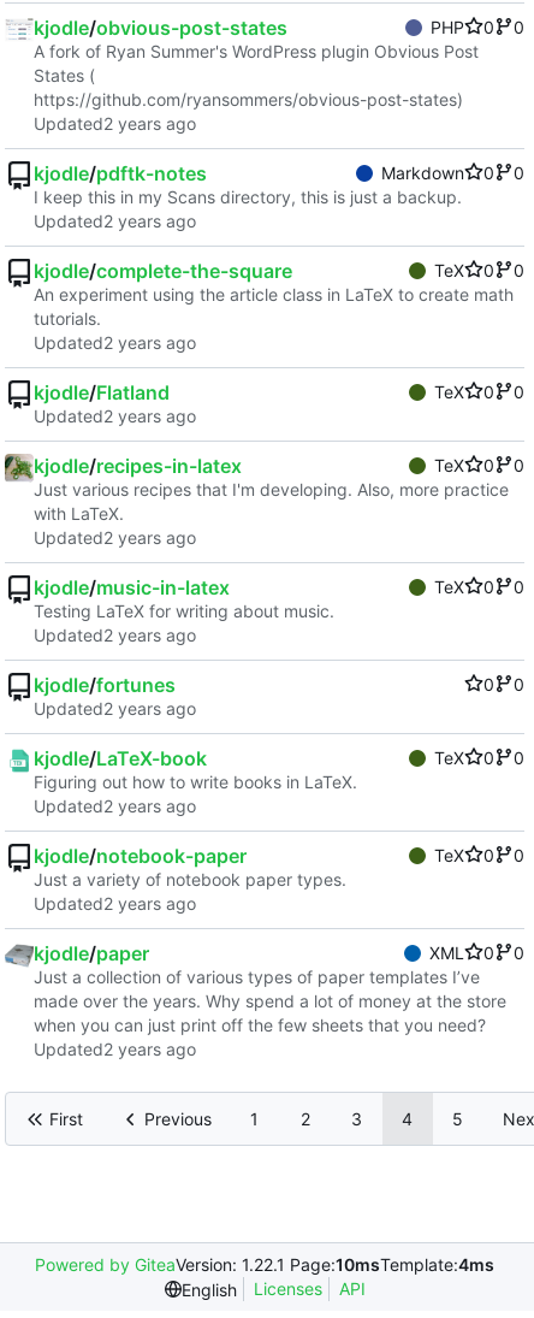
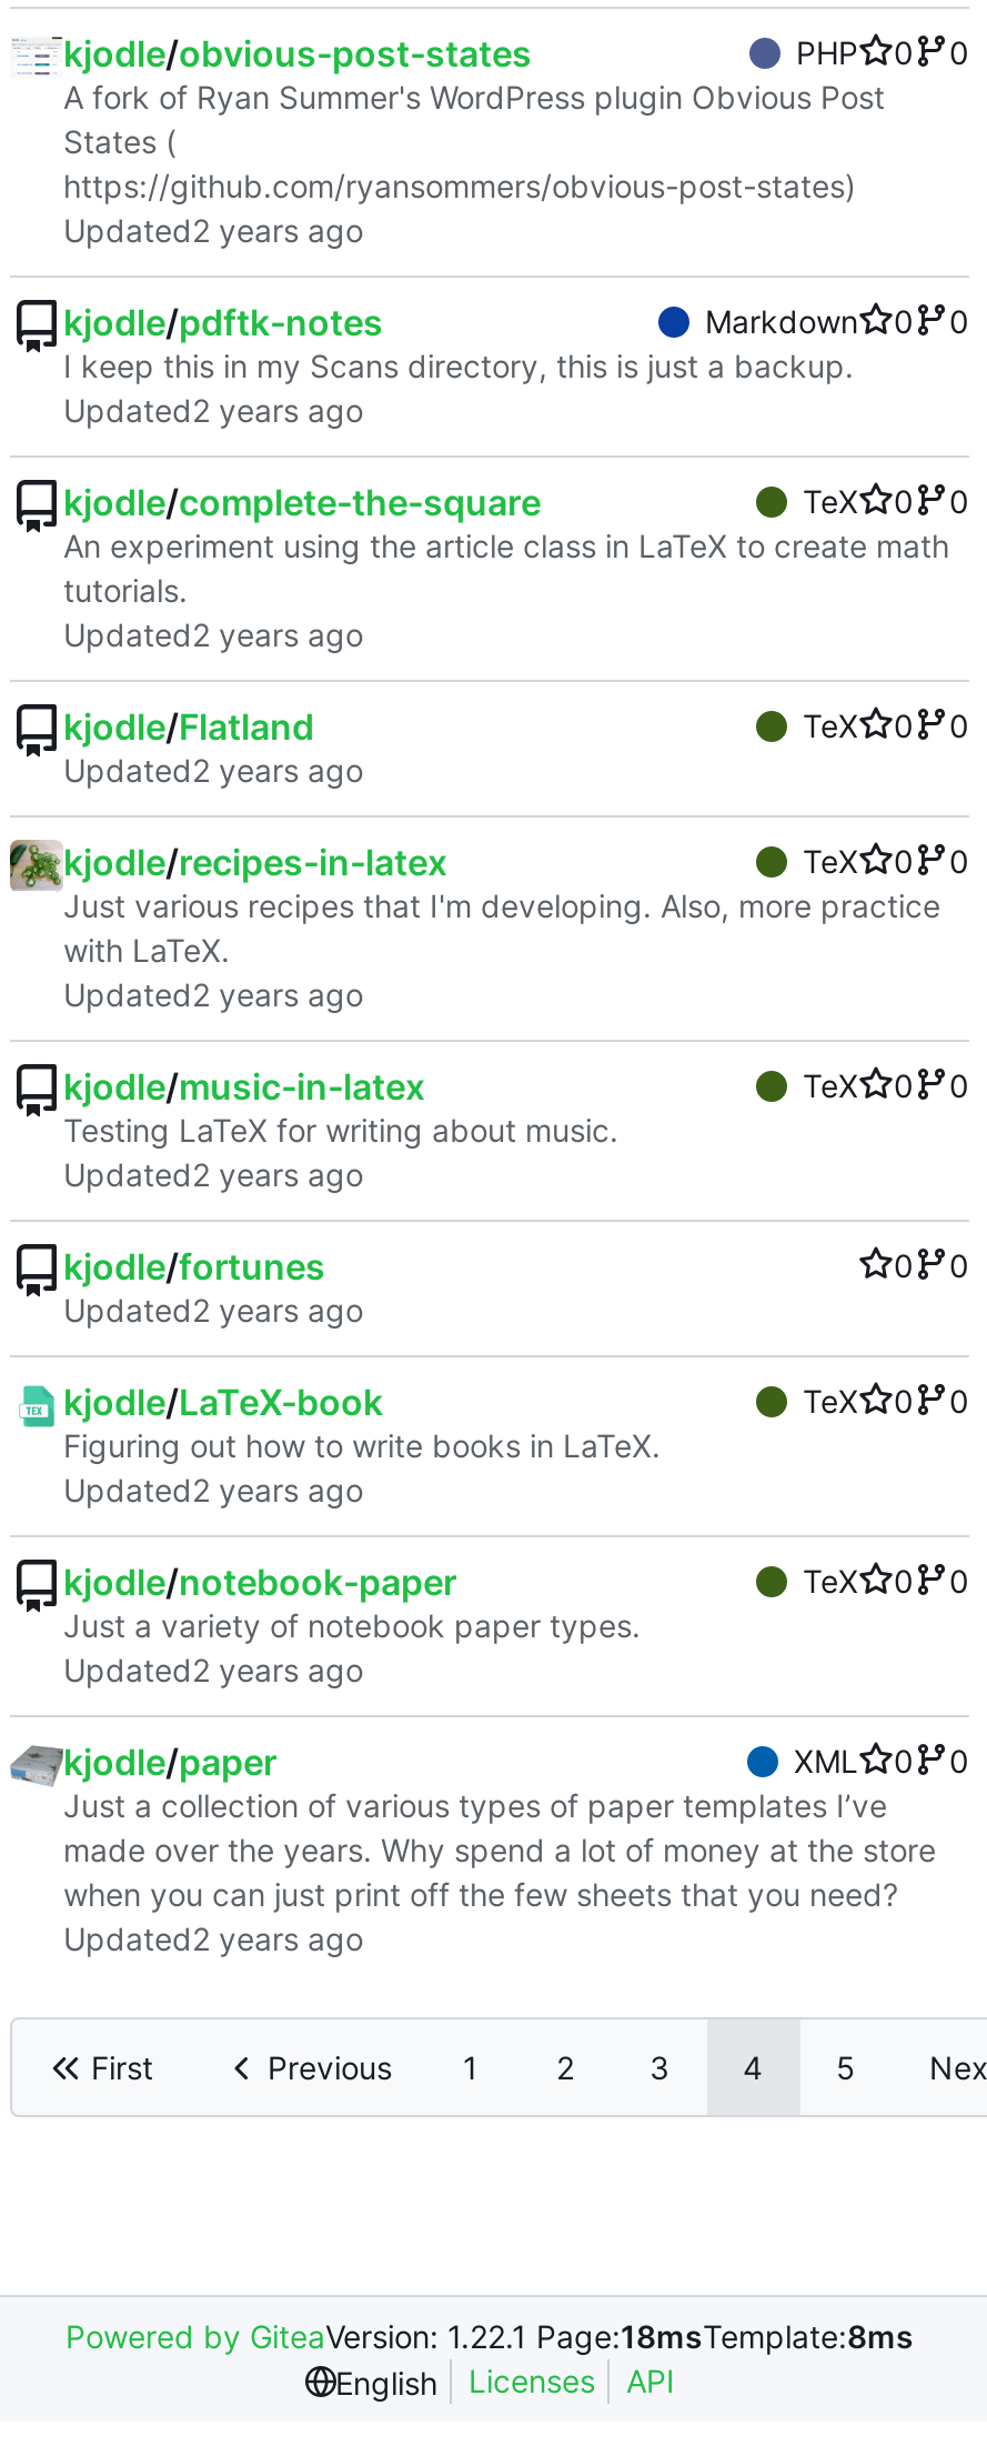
[35,1254,494,1275] Powered by GiteaVersion: 1.22.1 Page:10msTemplate:4ms -> [66,2318,914,2355] Powered by GiteaVersion: 1.22.1 Page:18msTemplate:8ms

